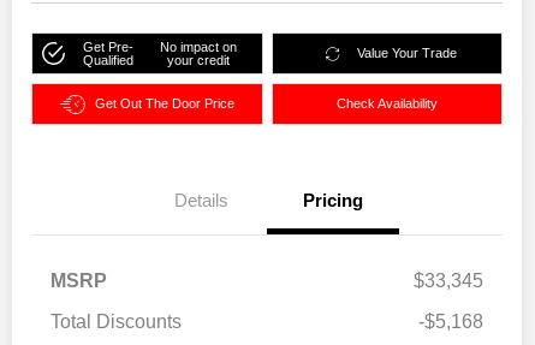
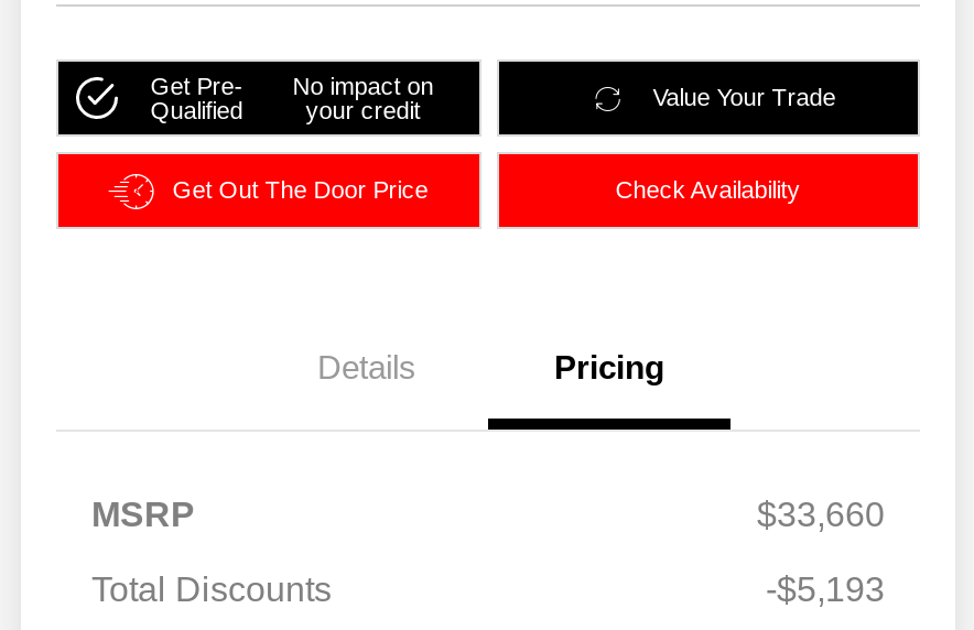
[414,271,483,291] $33,345 -> [757,496,885,534] $33,660
[418,312,483,332] -$5,168 -> [766,571,885,608] -$5,193

